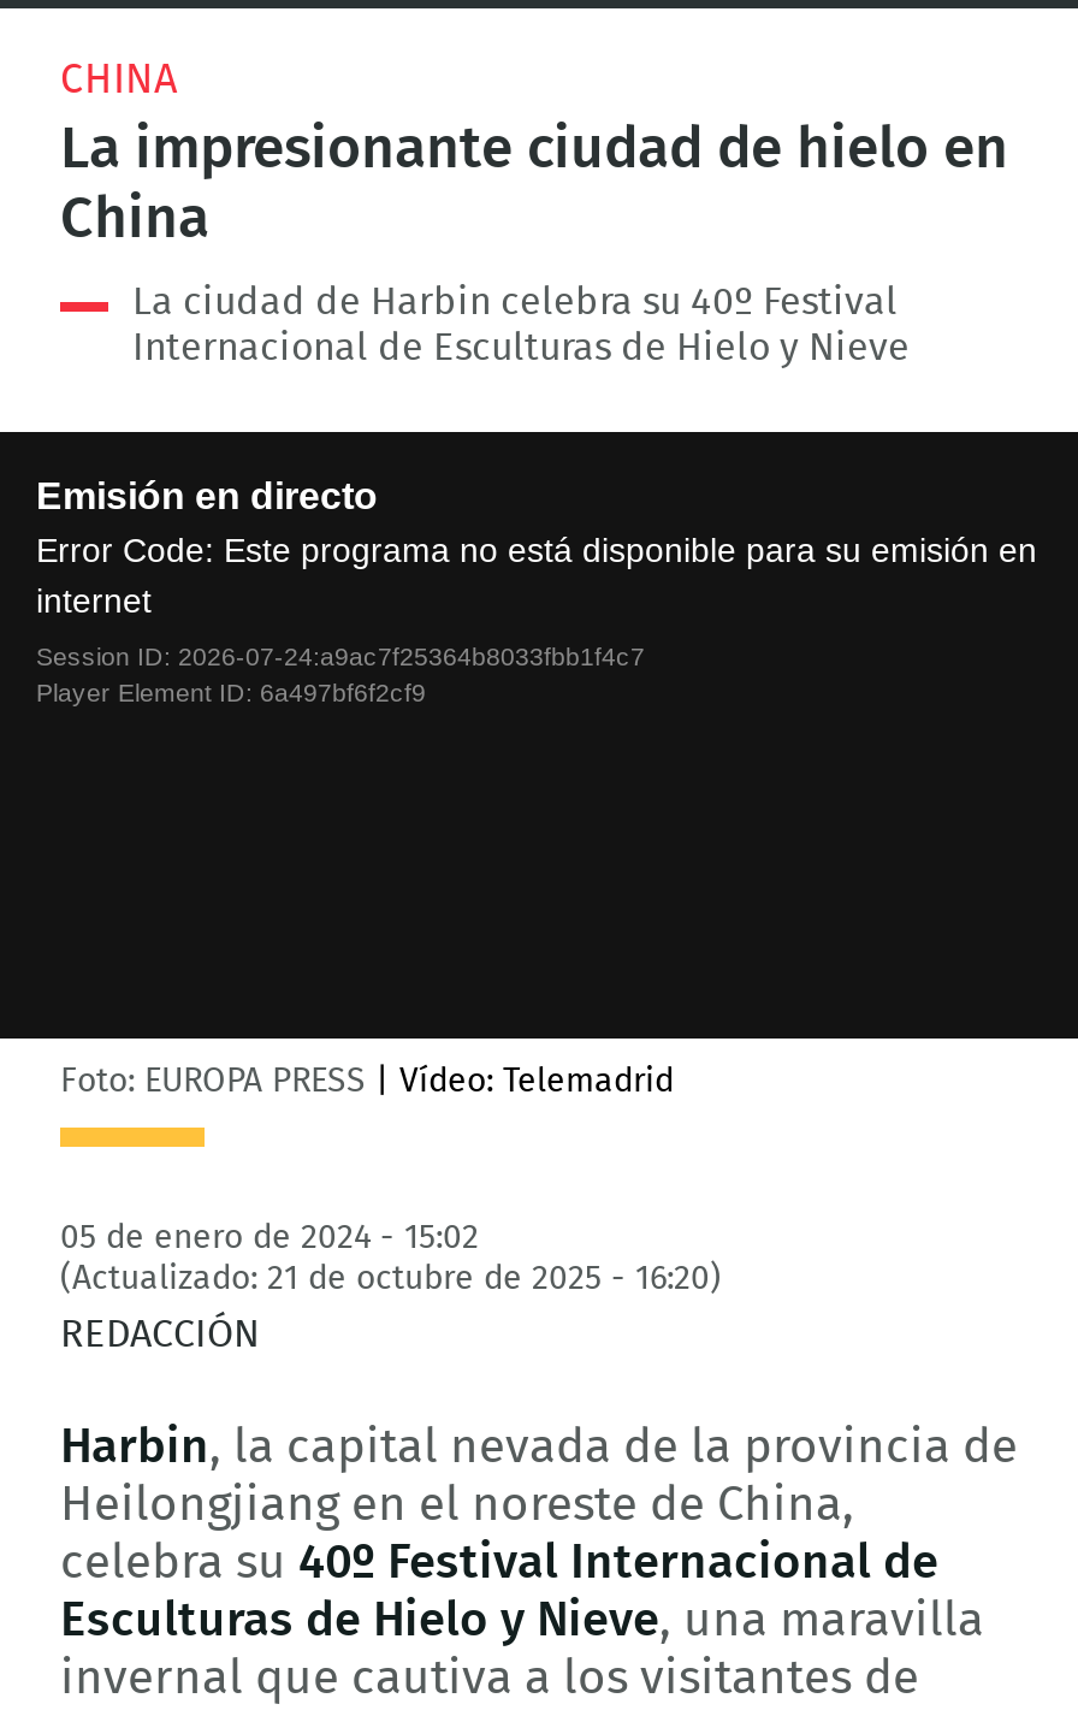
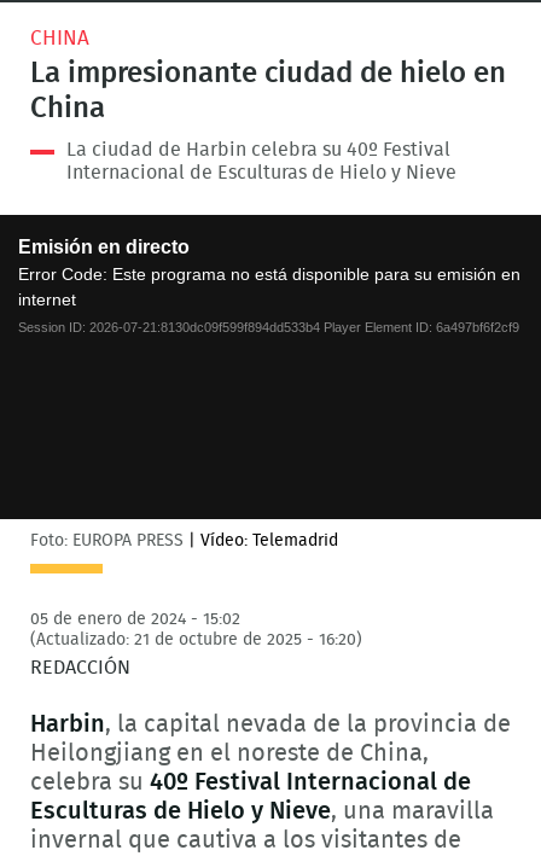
[36,642,645,707] Session ID: 2026-07-24:a9ac7f25364b8033fbb1f4c7 | Player Element ID: 6a497bf6f2cf9 -> [18,320,519,335] Session ID: 2026-07-21:8130dc09f599f894dd533b4 Player Element ID: 6a497bf6f2cf9

